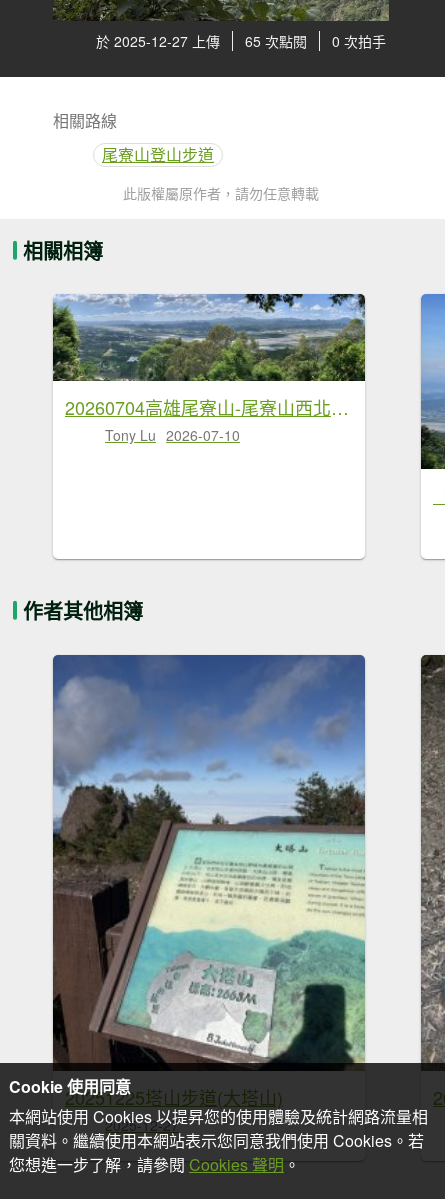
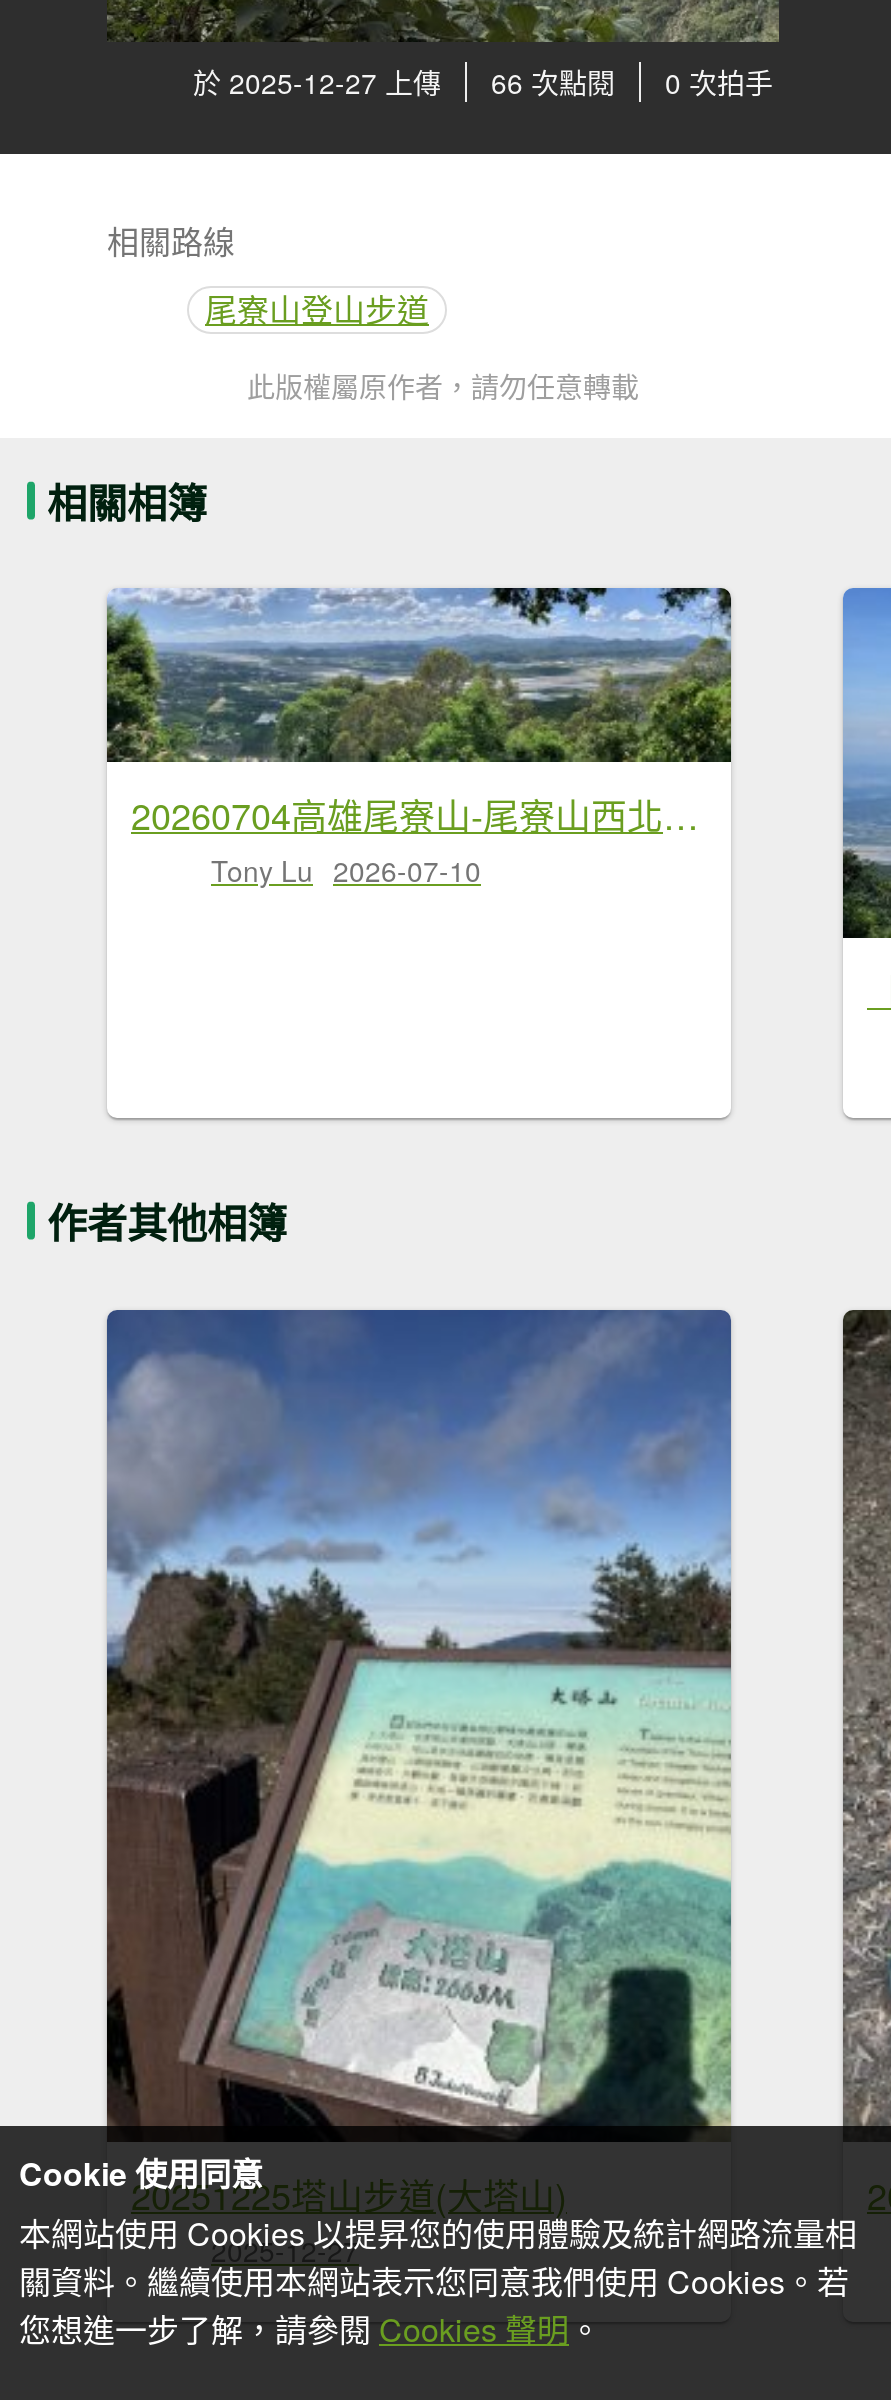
[96,31,386,51] 於 2025-12-27 上傳 65 次點閱 0 次拍手 -> [193,61,773,101] 於 2025-12-27 上傳 66 次點閱 0 次拍手

